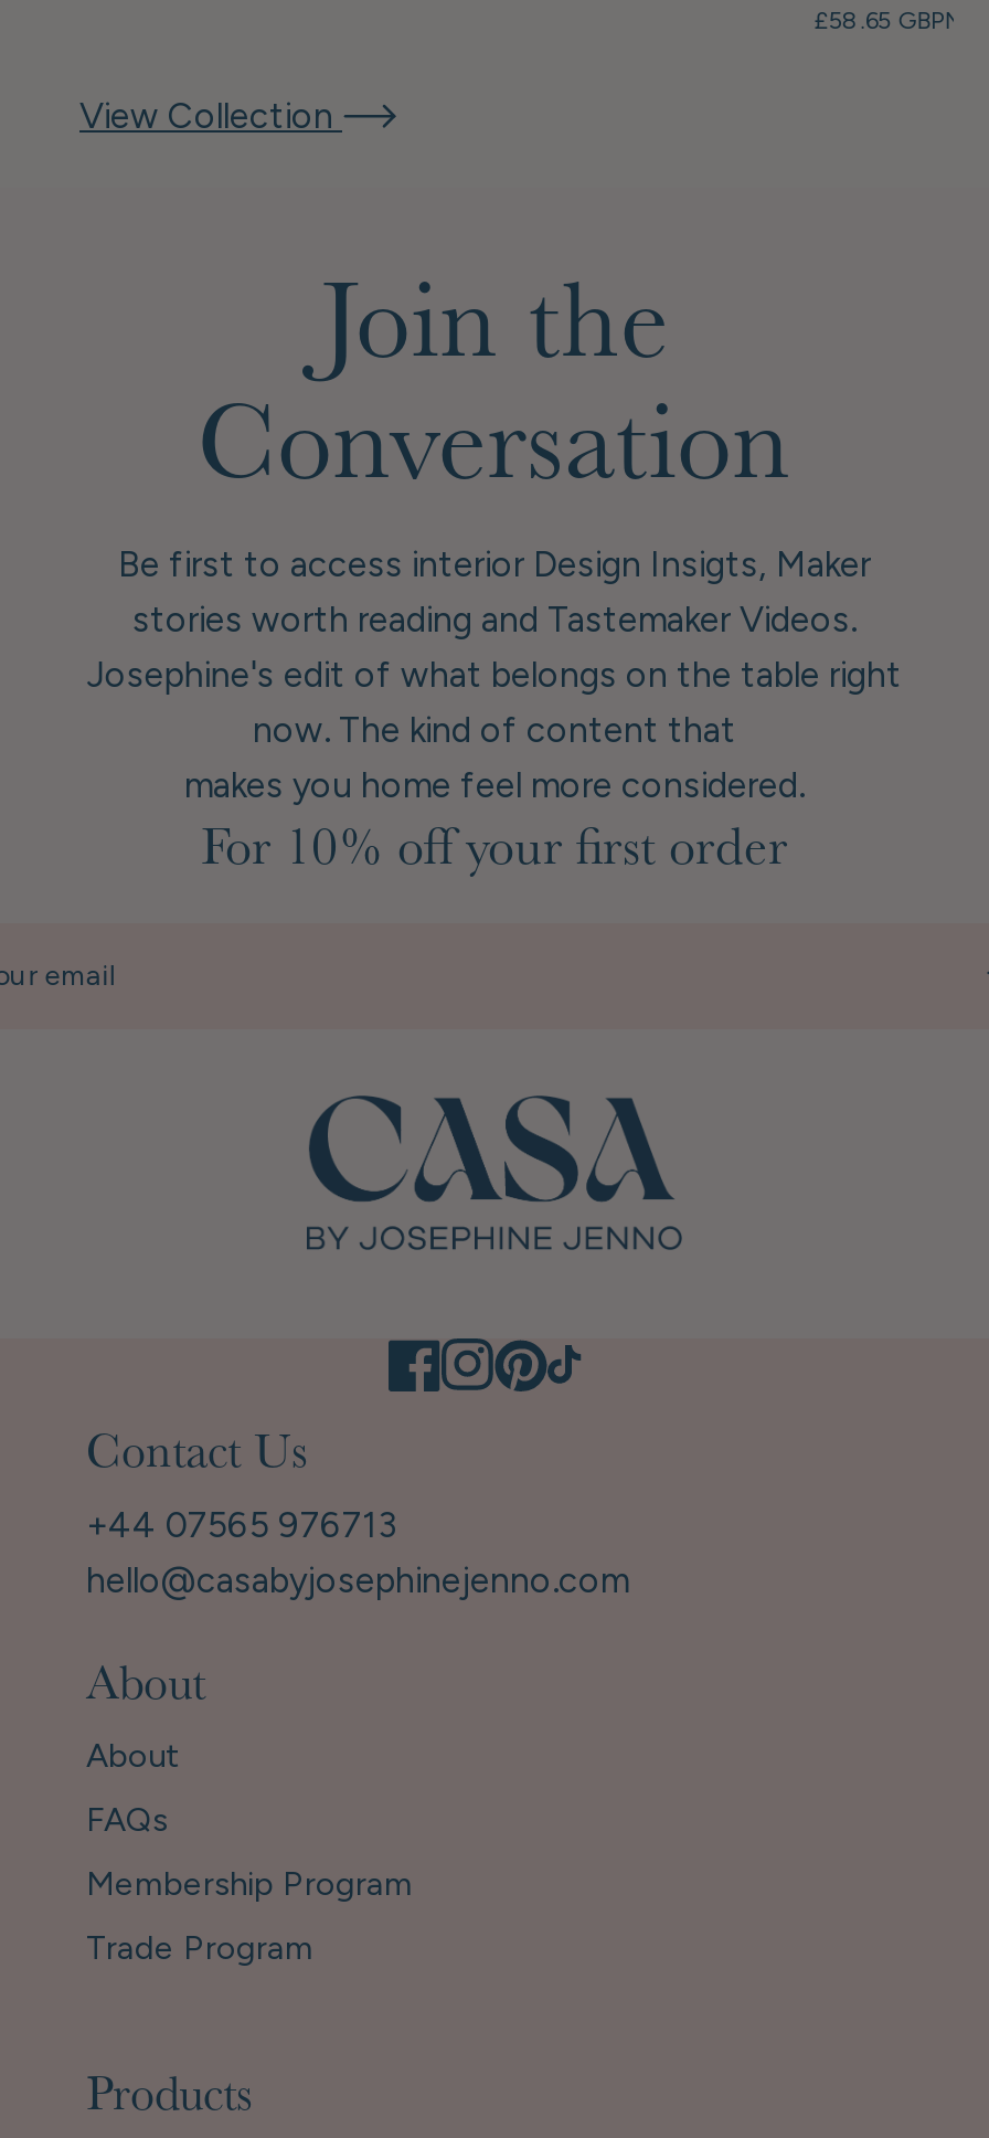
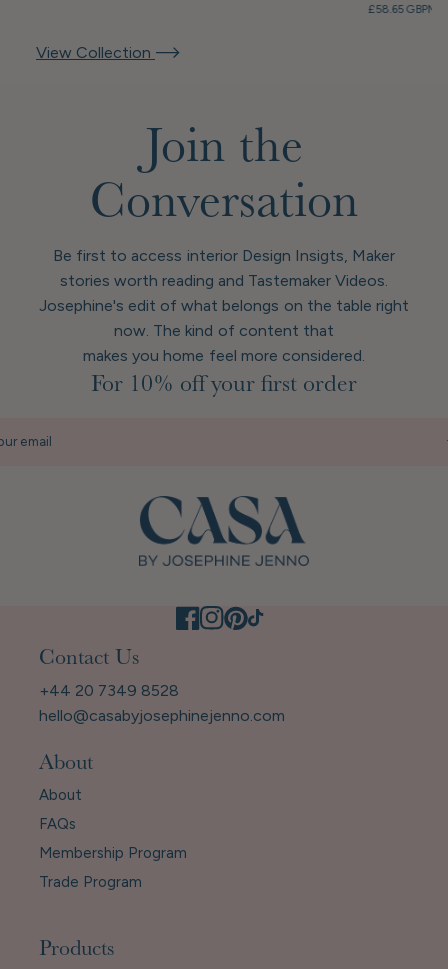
[86,1504,397,1546] +44 07565 976713 -> [39,681,179,700] +44 20 7349 8528

